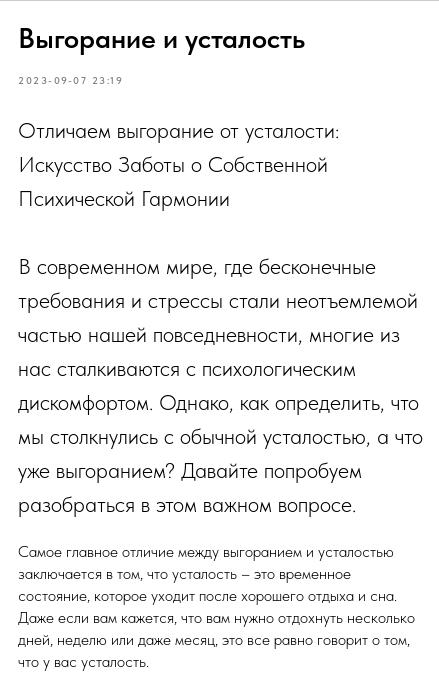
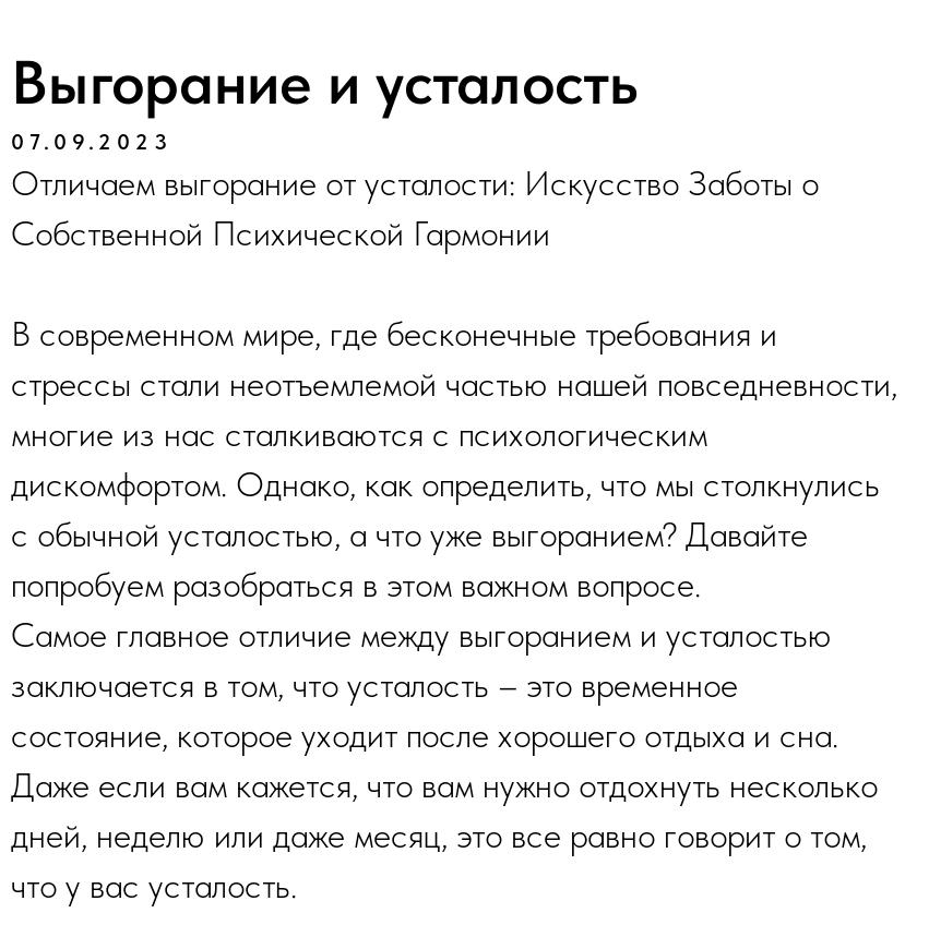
[18,74,423,517] 2023-09-07 23:19 | Отличаем выгорание от усталости: | Искусство Заботы о Собственной | Психической Гармонии | В современном мире, где бесконечные | требования и стрессы стали неотъемлемой | частью нашей повседневности, многие из | нас сталкиваются с психологическим | дискомфортом. Однако, как определить, что | мы столкнулись с обычной усталостью, а что | уже выгоранием? Давайте попробуем | разобраться в этом важном вопросе. -> [11,128,897,605] 07.09.2023 | Отличаем выгорание от усталости: Искусство Заботы о | Собственной Психической Гармонии | В современном мире, где бесконечные требования и | стрессы стали неотъемлемой частью нашей повседневности, | многие из нас сталкиваются с психологическим | дискомфортом. Однако, как определить, что мы столкнулись | с обычной усталостью, а что уже выгоранием? Давайте | попробуем разобраться в этом важном вопросе.

